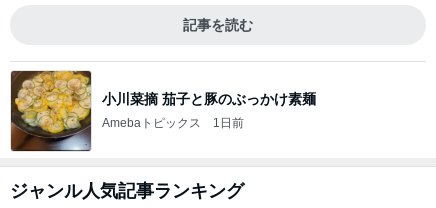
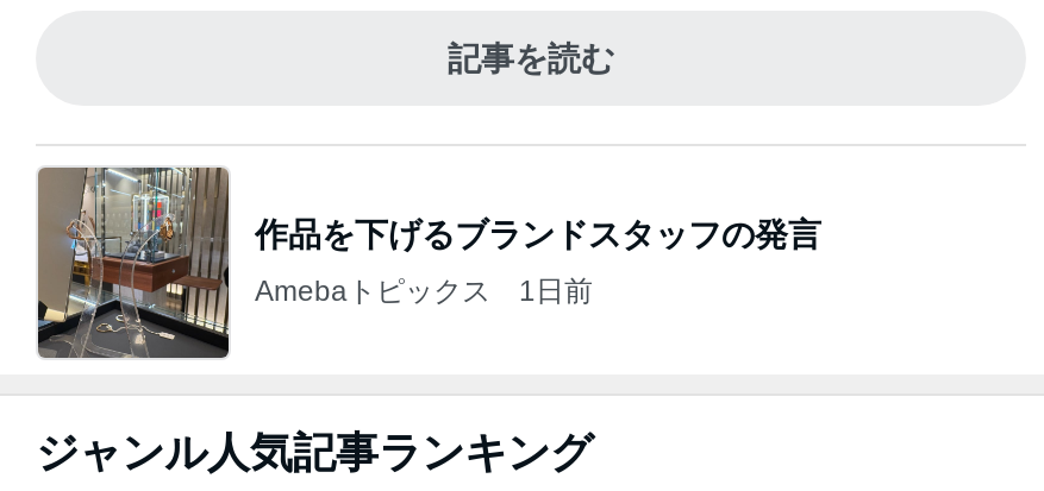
[10,70,316,152] [image] | 小川菜摘 茄子と豚のぶっかけ素麺 -> [36,165,821,360] [image] | 作品を下げるブランドスタッフの発言

